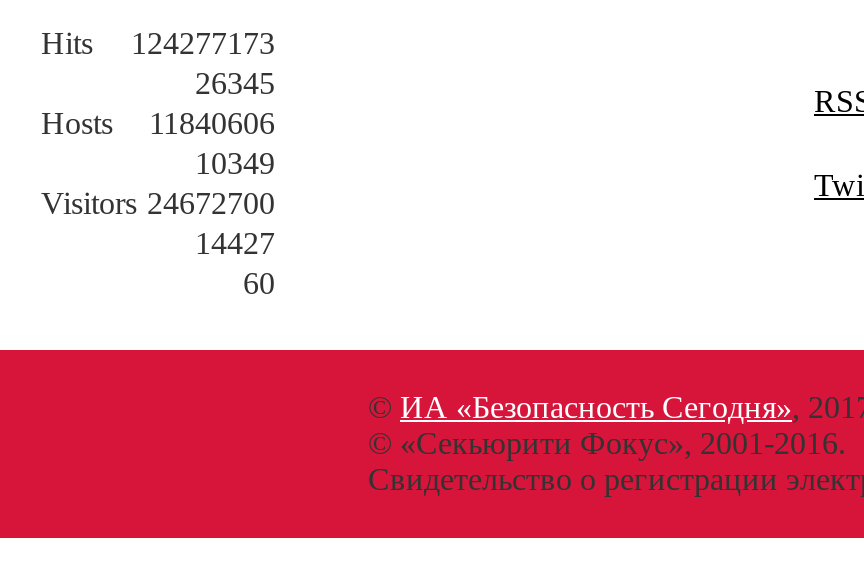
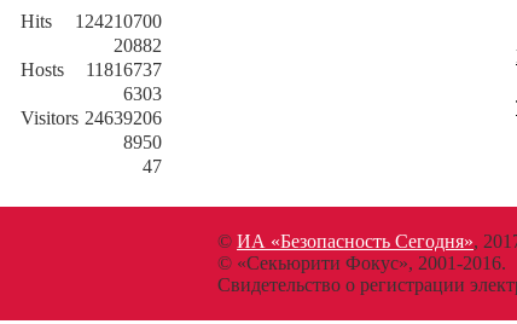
[41,26,275,60] Hits 124277173 -> [20,11,161,31] Hits 124210700
[195,66,275,100] 26345 -> [113,35,161,56] 20882
[41,106,275,140] Hosts 11840606 -> [20,59,161,80] Hosts 11816737
[195,146,275,180] 10349 -> [123,83,161,104] 6303
[41,186,275,220] Visitors 24672700 -> [20,108,161,128] Visitors 24639206
[195,226,275,260] 14427 -> [123,132,161,152] 8950
[243,266,275,300] 60 -> [142,156,161,177] 47

